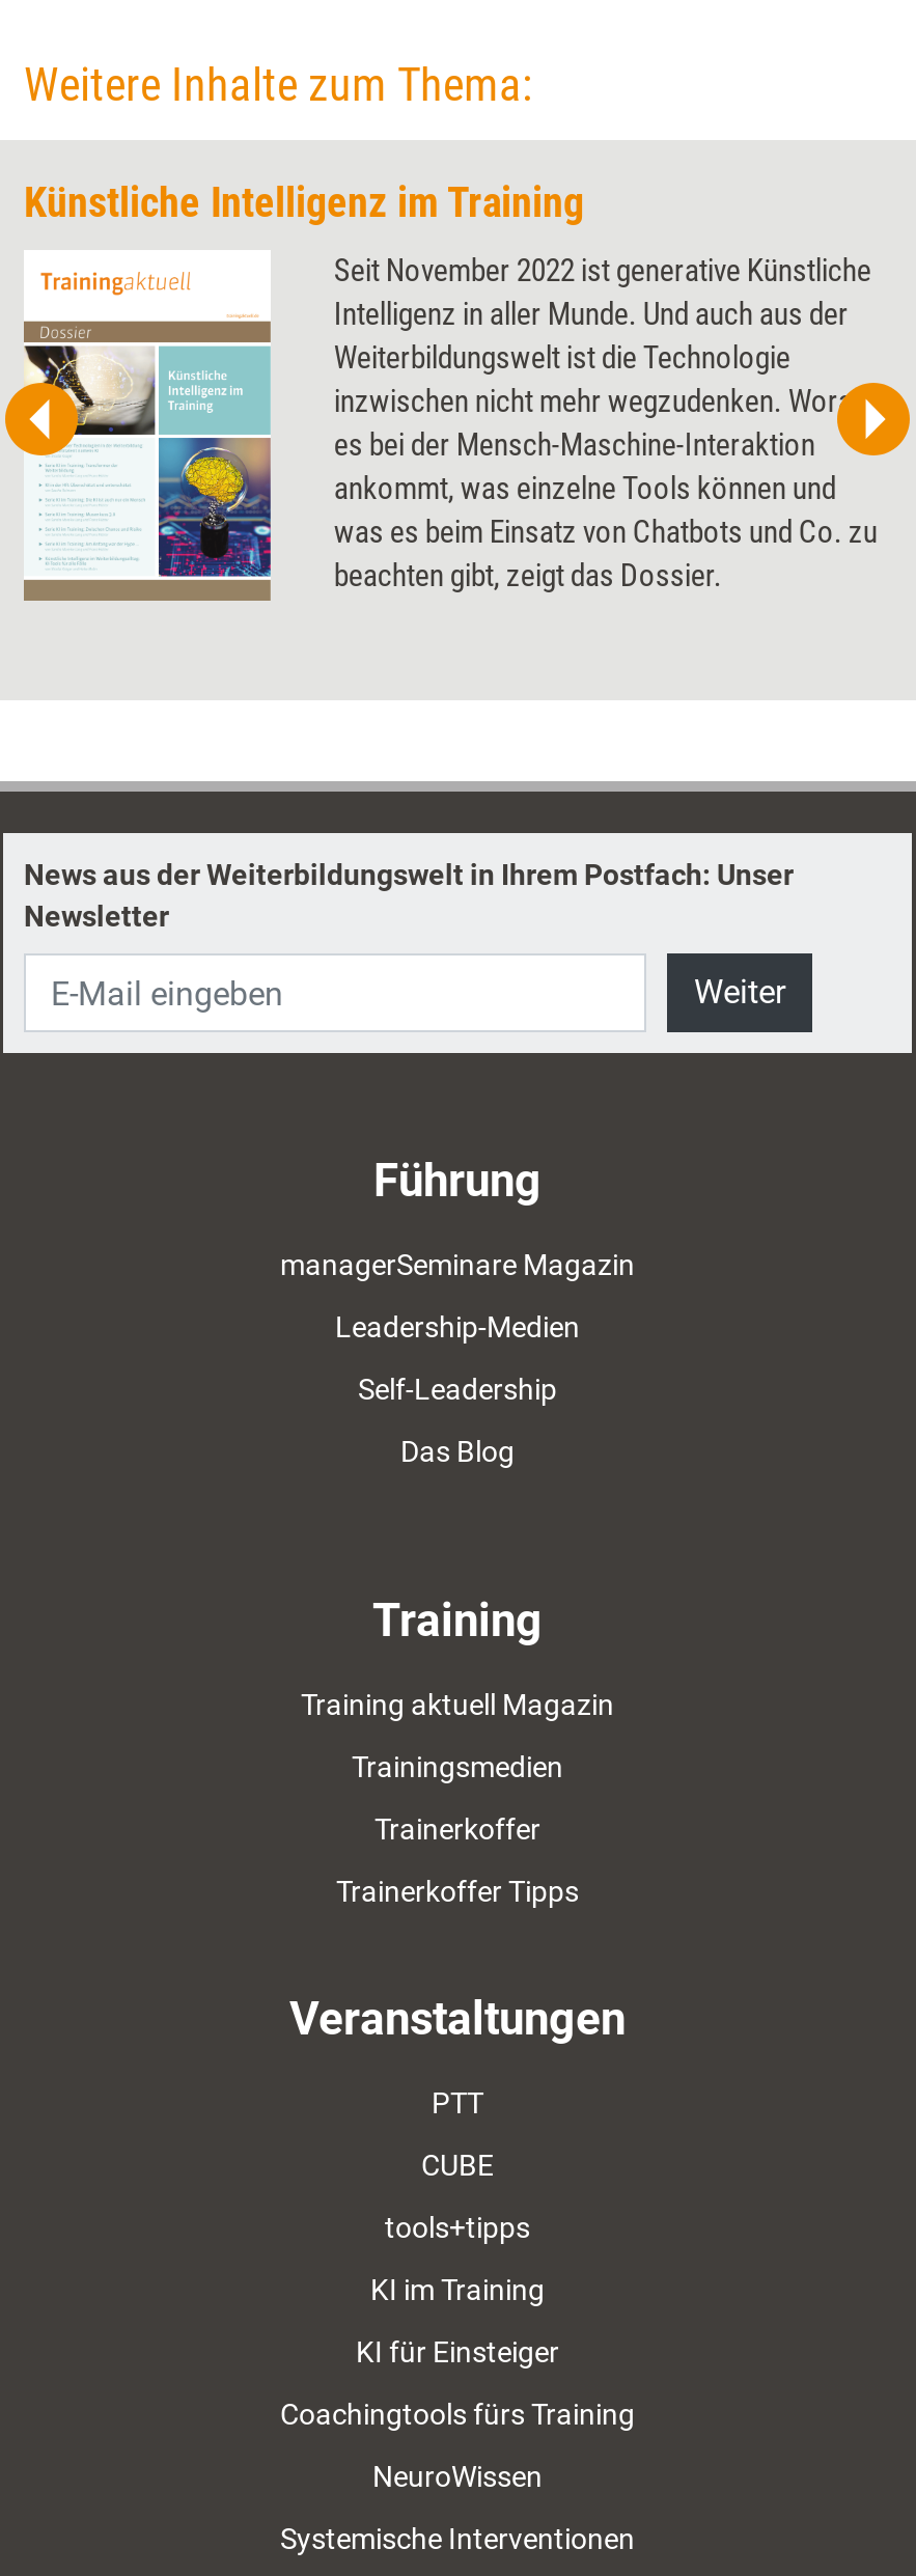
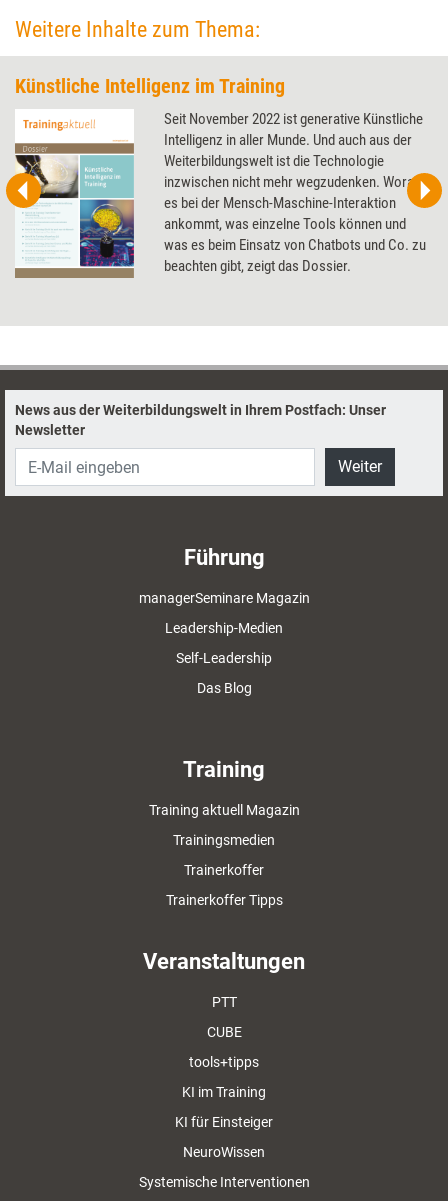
[280,2398,635,2431] Coachingtools fürs Training -> none

